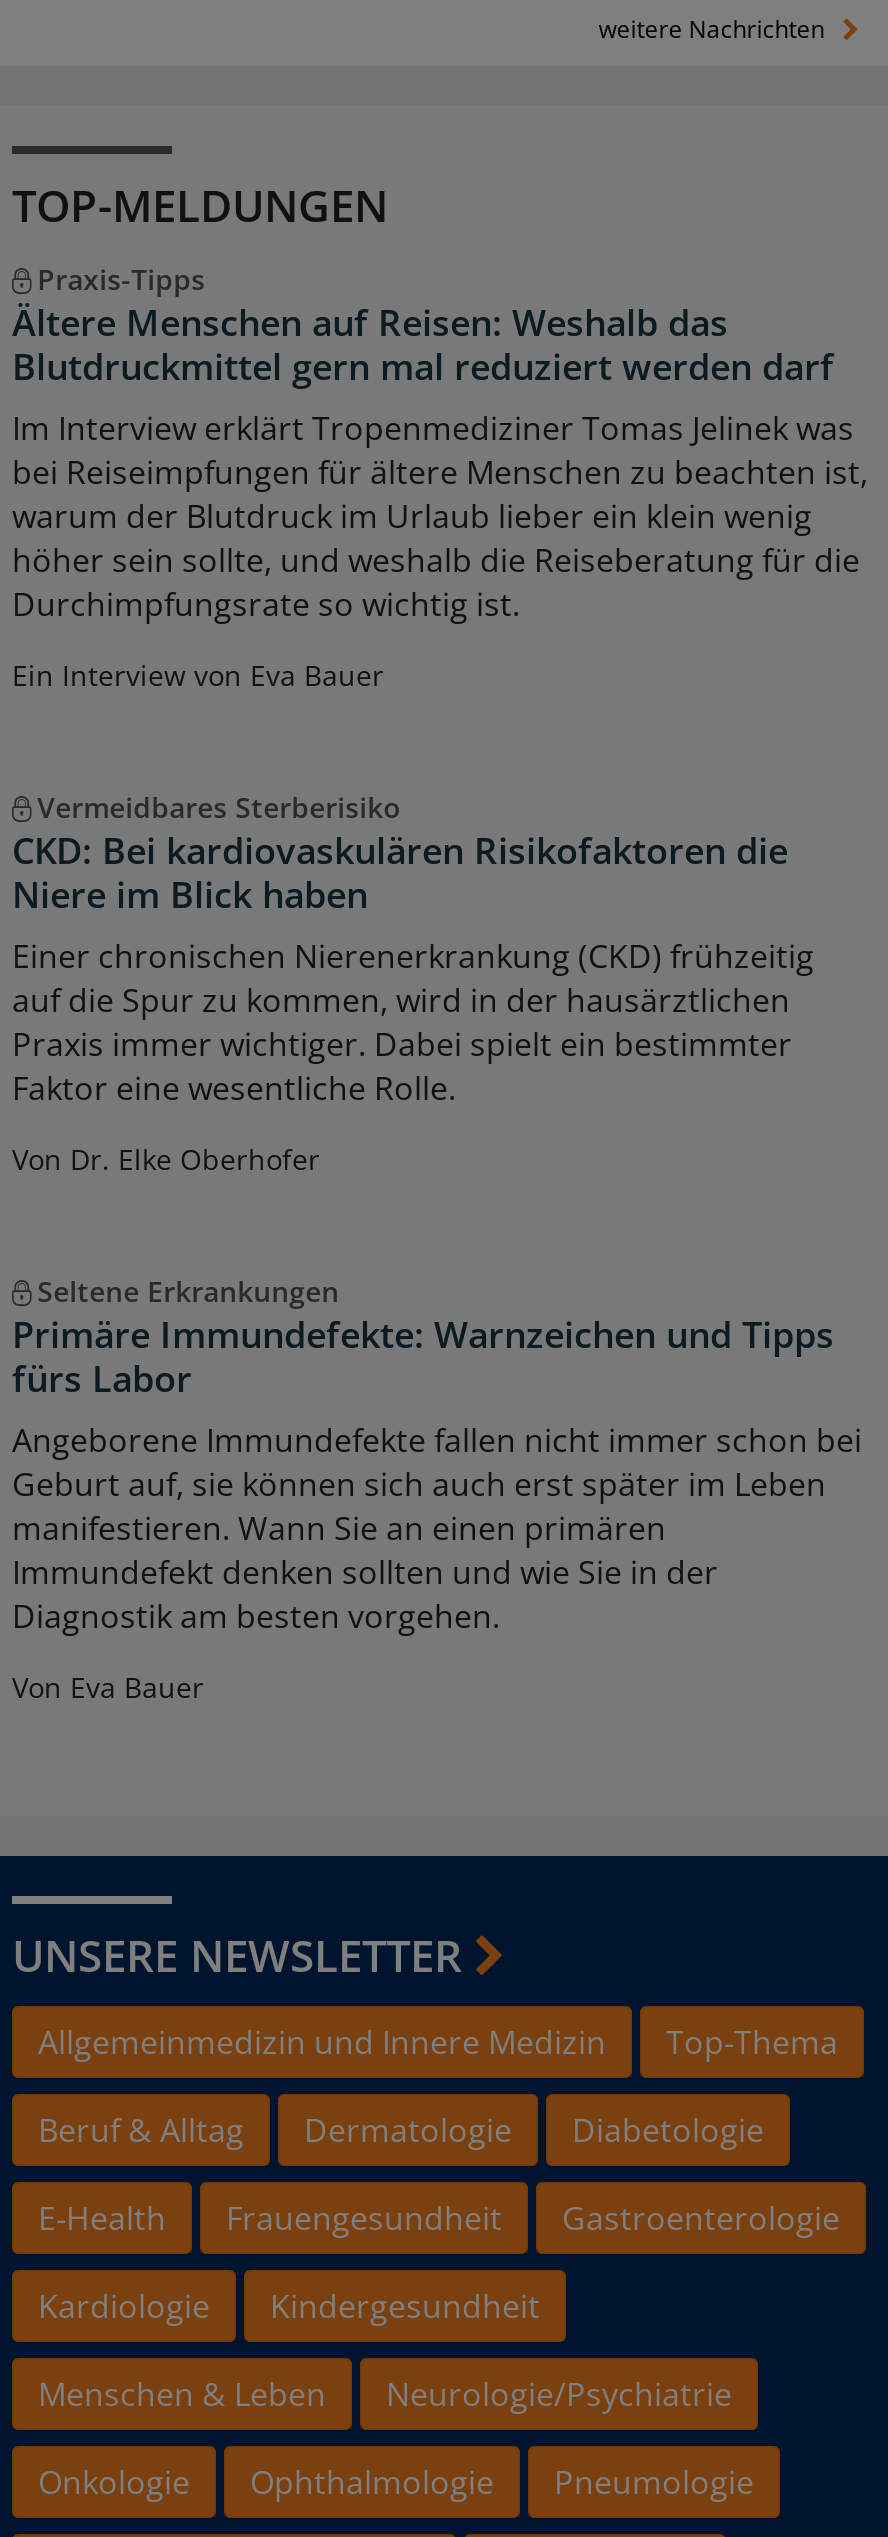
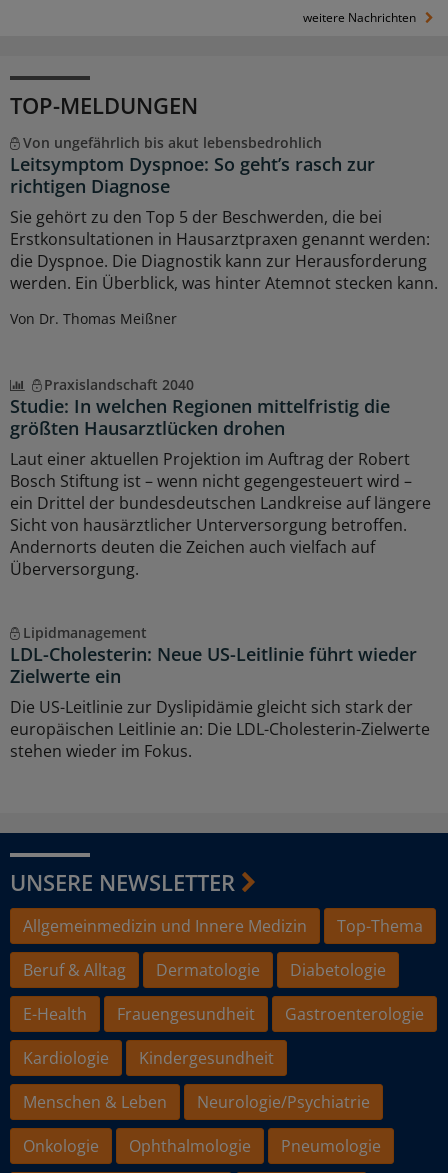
[12,260,868,1706] Praxis-Tipps | Ältere Menschen auf Reisen: Weshalb das | Blutdruckmittel gern mal reduziert werden darf | Im Interview erklärt Tropenmediziner Tomas Jelinek was | bei Reiseimpfungen für ältere Menschen zu beachten ist, | warum der Blutdruck im Urlaub lieber ein klein wenig | höher sein sollte, und weshalb die Reiseberatung für die | Durchimpfungsrate so wichtig ist. | Ein Interview von Eva Bauer | Vermeidbares Sterberisiko | CKD: Bei kardiovaskulären Risikofaktoren die | Niere im Blick haben | Einer chronischen Nierenerkrankung (CKD) frühzeitig | auf die Spur zu kommen, wird in der hausärztlichen | Praxis immer wichtiger. Dabei spielt ein bestimmter | Faktor eine wesentliche Rolle. | Von Dr. Elke Oberhofer | Seltene Erkrankungen | Primäre Immundefekte: Warnzeichen und Tipps | fürs Labor | Angeborene Immundefekte fallen nicht immer schon bei | Geburt auf, sie können sich auch erst später im Leben | manifestieren. Wann Sie an einen primären | Immundefekt denken sollten und wie Sie in der | Diagnostik am besten vorgehen. | Von Eva Bauer -> [10,133,438,762] Von ungefährlich bis akut lebensbedrohlich | Leitsymptom Dyspnoe: So geht’s rasch zur | richtigen Diagnose | Sie gehört zu den Top 5 der Beschwerden, die bei | Erstkonsultationen in Hausarztpraxen genannt werden: | die Dyspnoe. Die Diagnostik kann zur Herausforderung | werden. Ein Überblick, was hinter Atemnot stecken kann. | Von Dr. Thomas Meißner | Praxislandschaft 2040 | Studie: In welchen Regionen mittelfristig die | größten Hausarztlücken drohen | Laut einer aktuellen Projektion im Auftrag der Robert | Bosch Stiftung ist – wenn nicht gegengesteuert wird – | ein Drittel der bundesdeutschen Landkreise auf längere | Sicht von hausärztlicher Unterversorgung betroffen. | Andernorts deuten die Zeichen auch vielfach auf | Überversorgung. | Lipidmanagement | LDL-Cholesterin: Neue US-Leitlinie führt wieder | Zielwerte ein | Die US-Leitlinie zur Dyslipidämie gleicht sich stark der | europäischen Leitlinie an: Die LDL-Cholesterin-Zielwerte | stehen wieder im Fokus.

